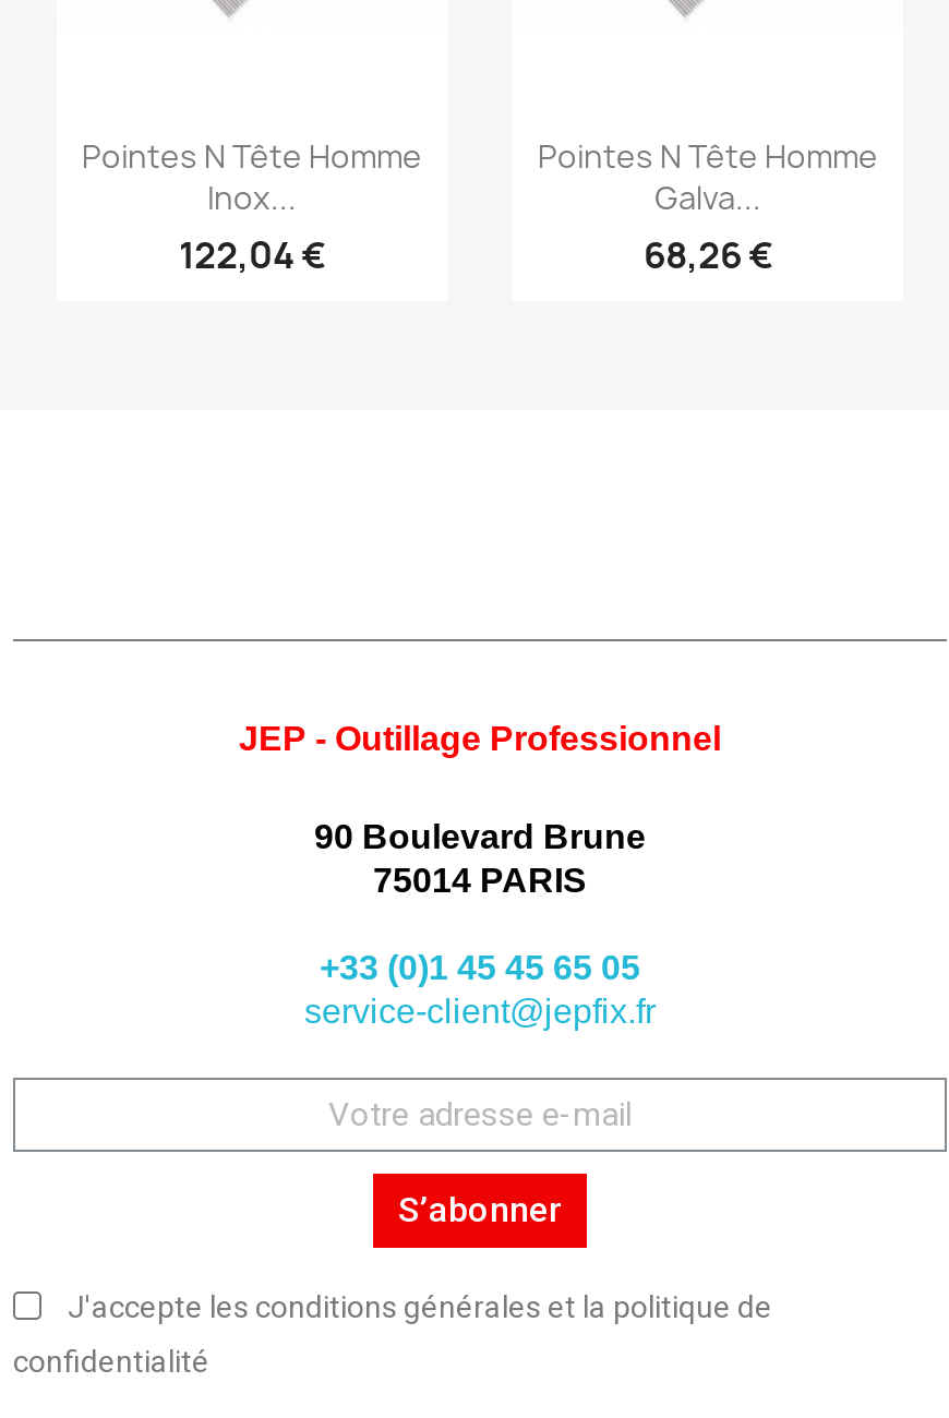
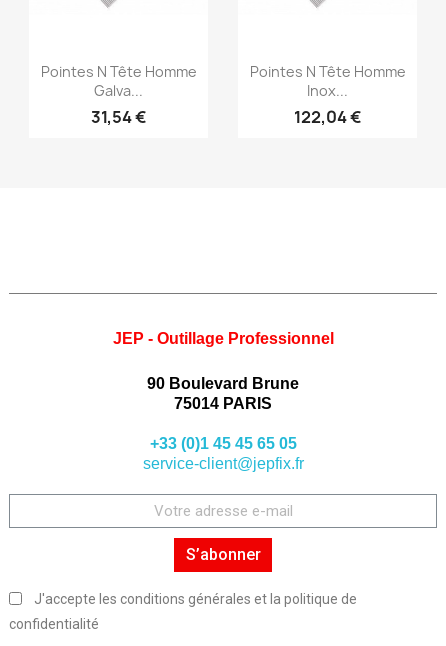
[179,176,325,278] Inox... | 122,04 € -> [91,81,146,128] Galva... | 31,54 €
[644,176,772,278] Galva... | 68,26 € -> [294,81,361,128] Inox... | 122,04 €

